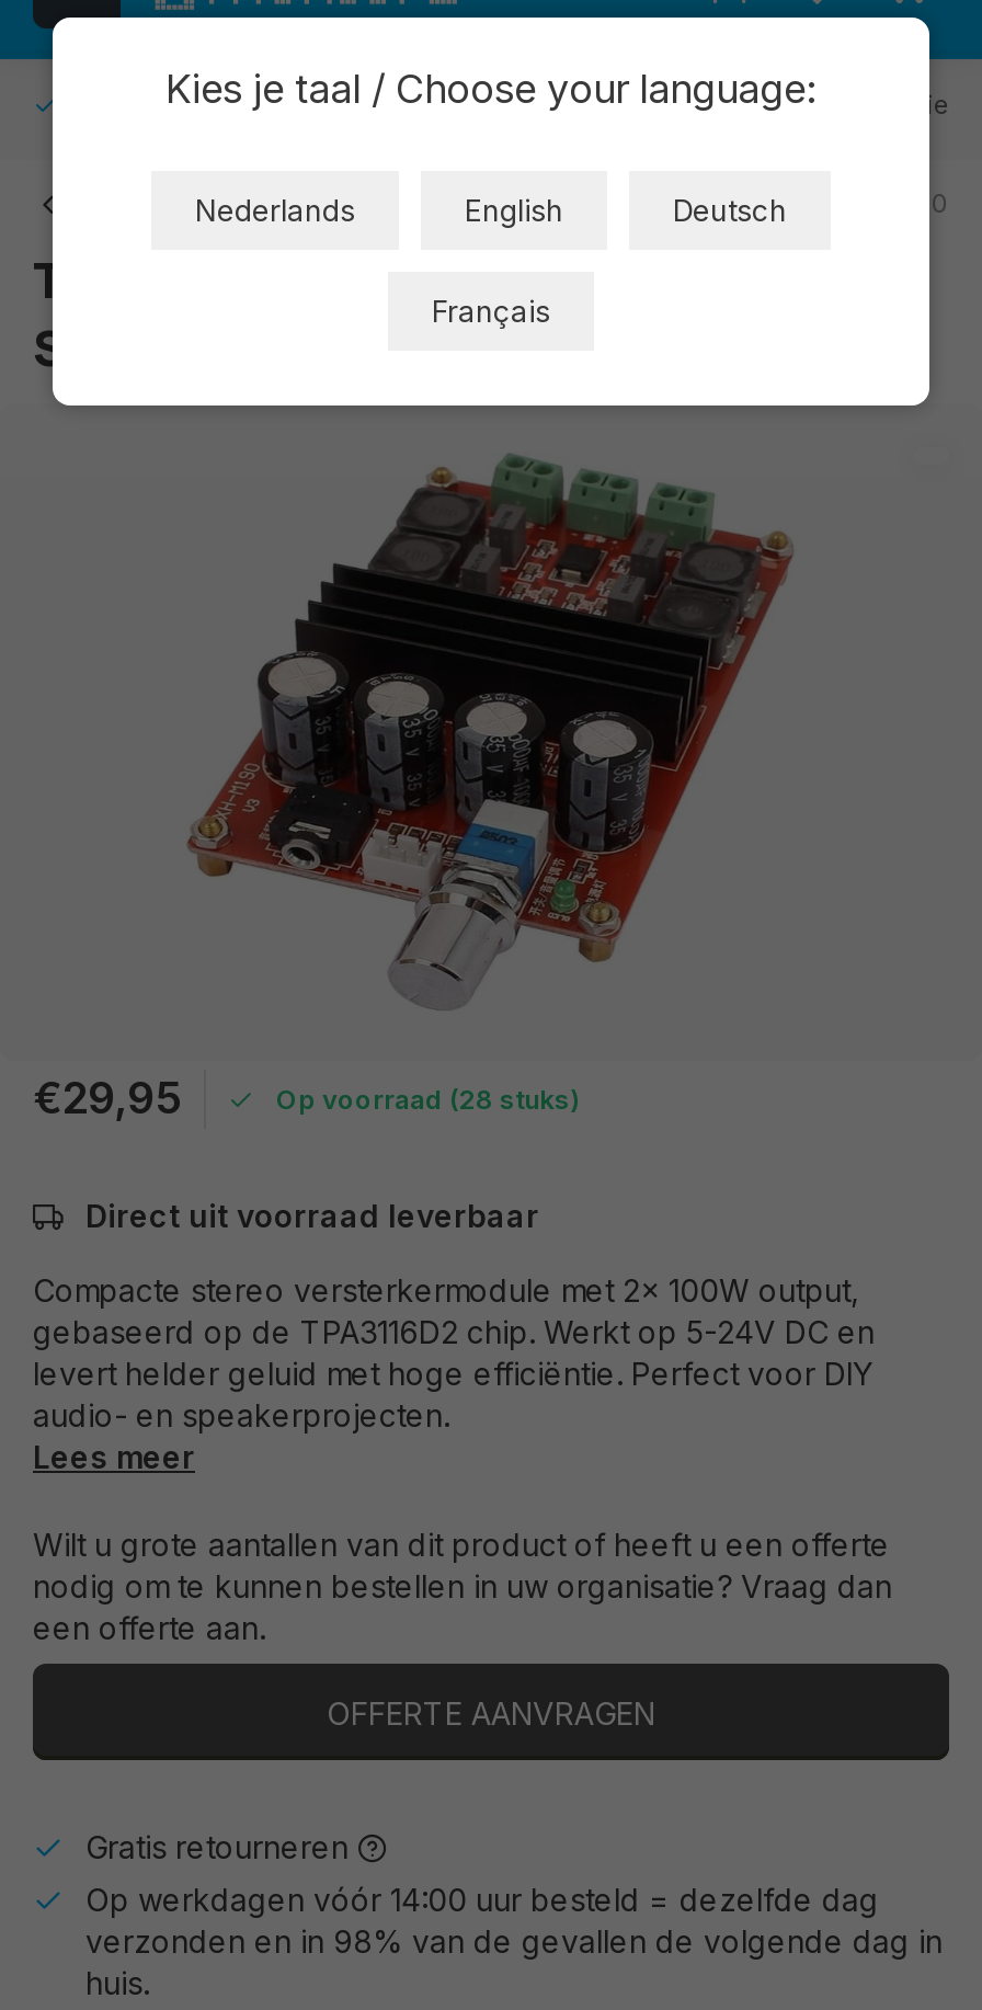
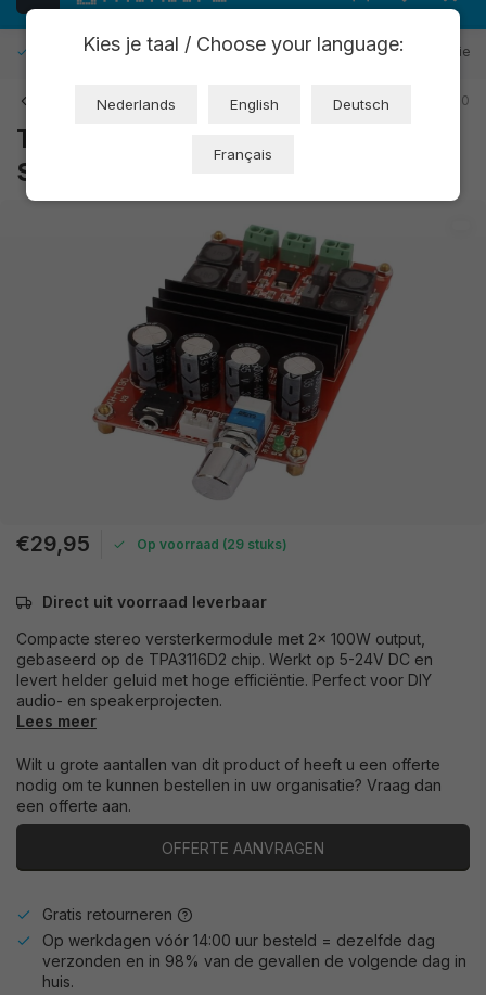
[276,1082,581,1115] Op voorraad (28 stuks) -> [137,535,287,552] Op voorraad (29 stuks)

